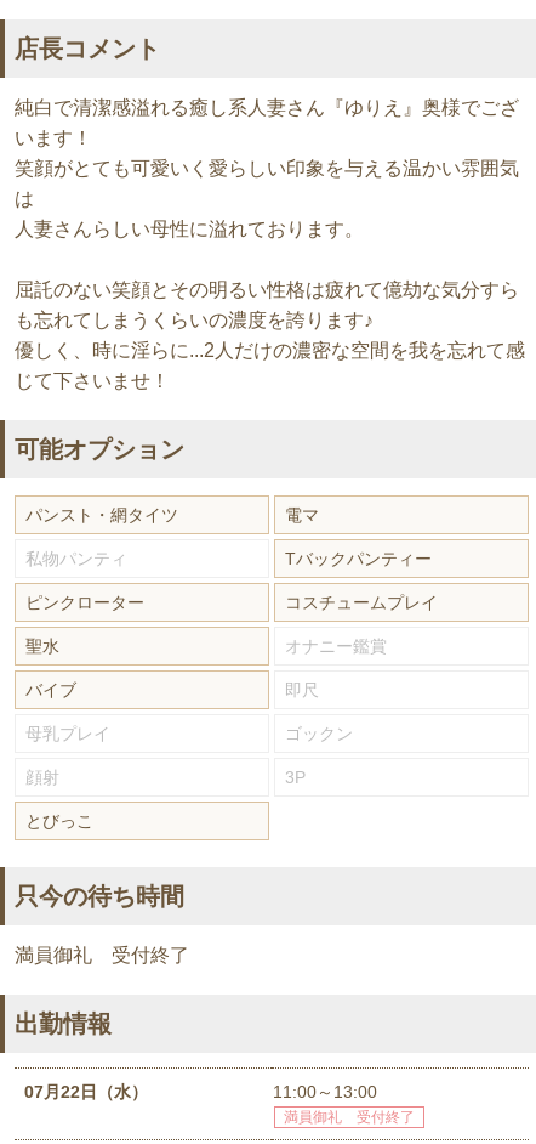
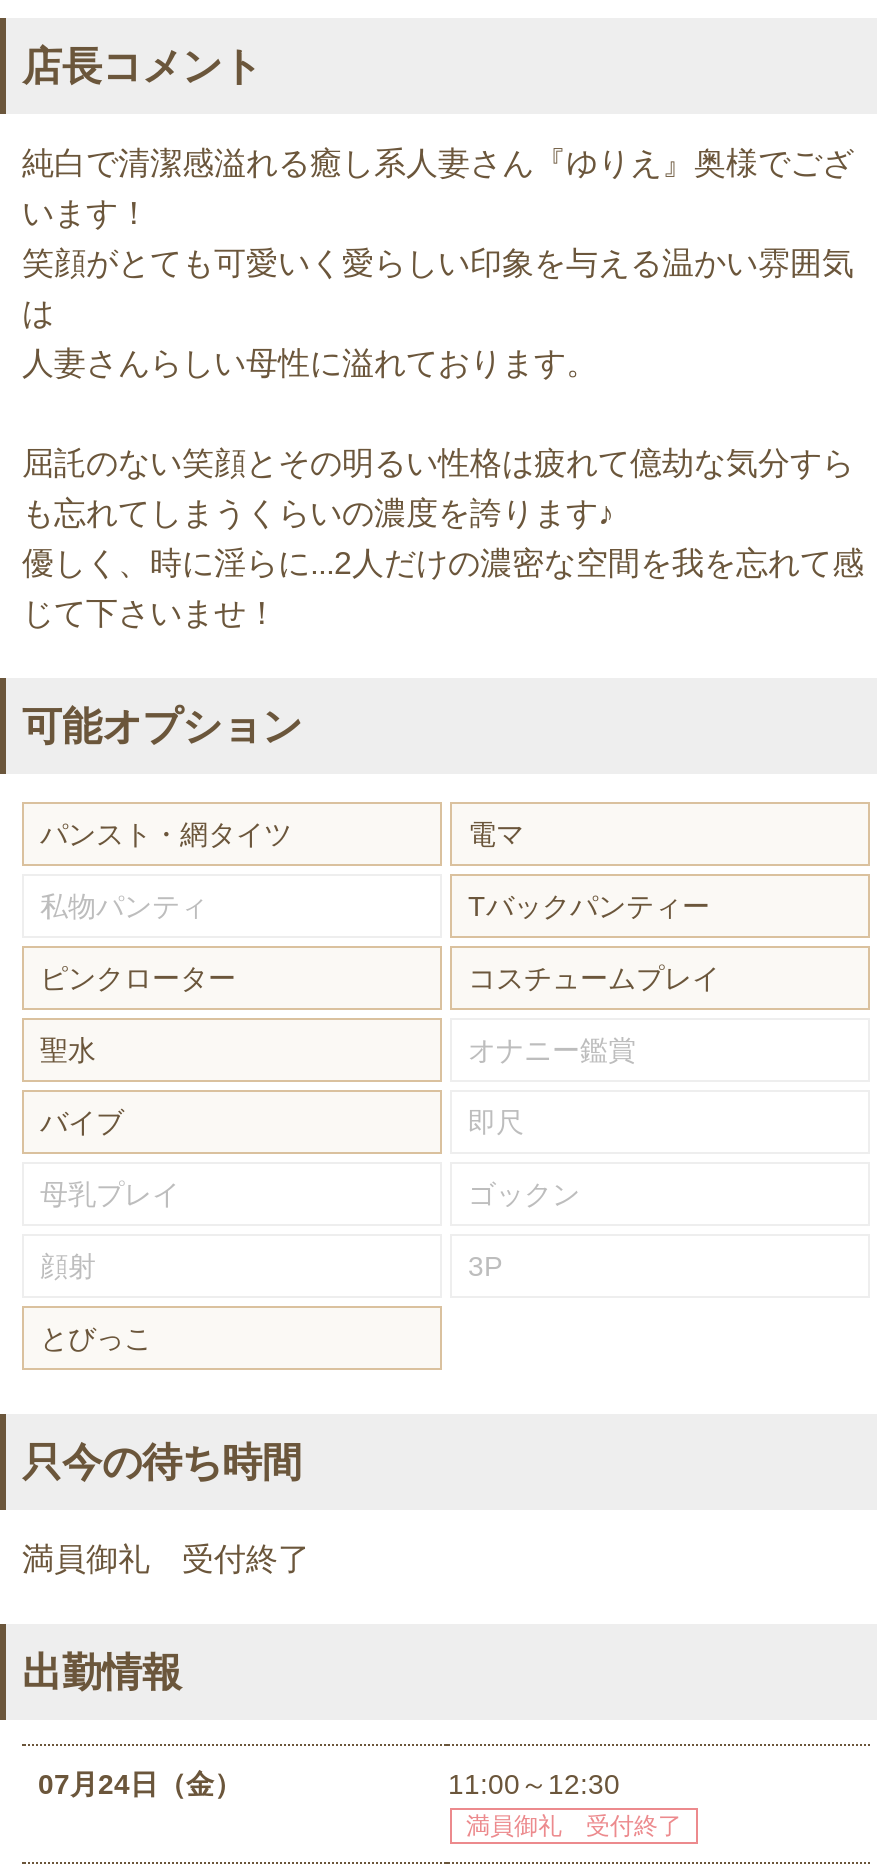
[24,1082,148,1102] 07月22日（水） -> [38,1769,242,1801] 07月24日（金）
[273,1082,377,1102] 11:00～13:00 -> [448,1769,620,1801] 11:00～12:30

